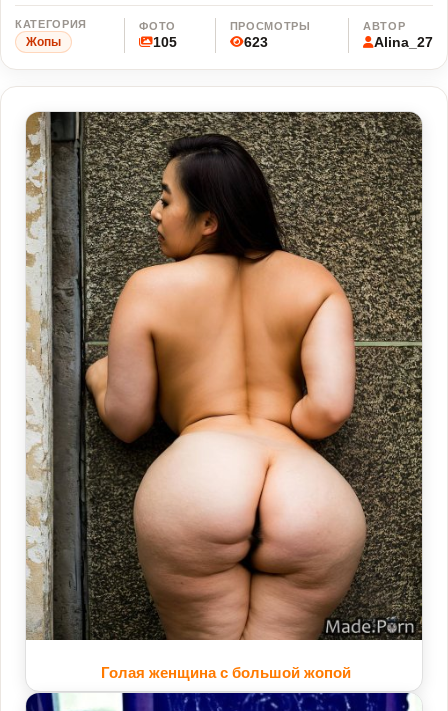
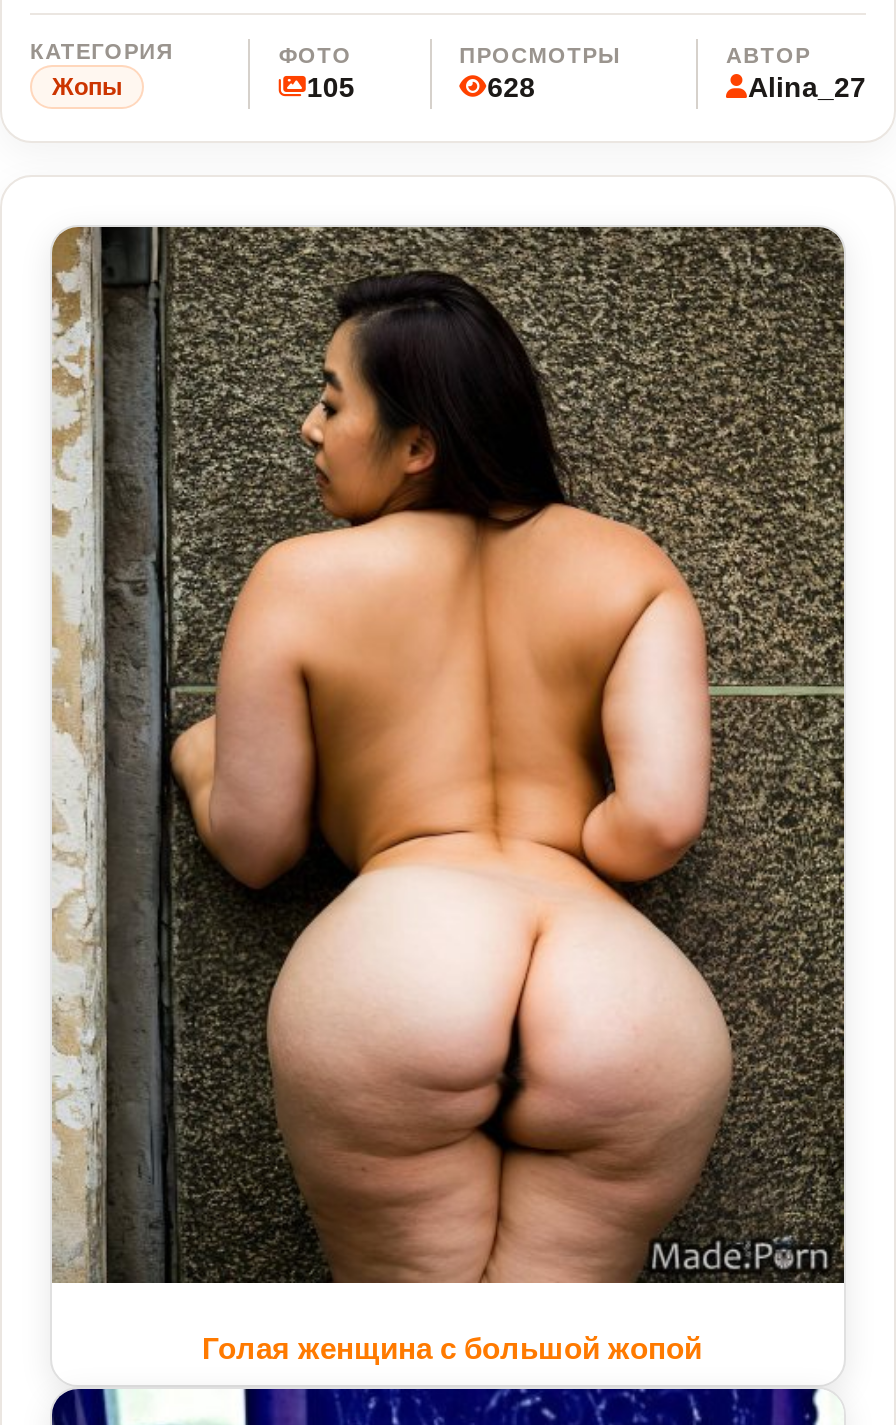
[244,34,268,50] 623 -> [487,71,535,103] 628

